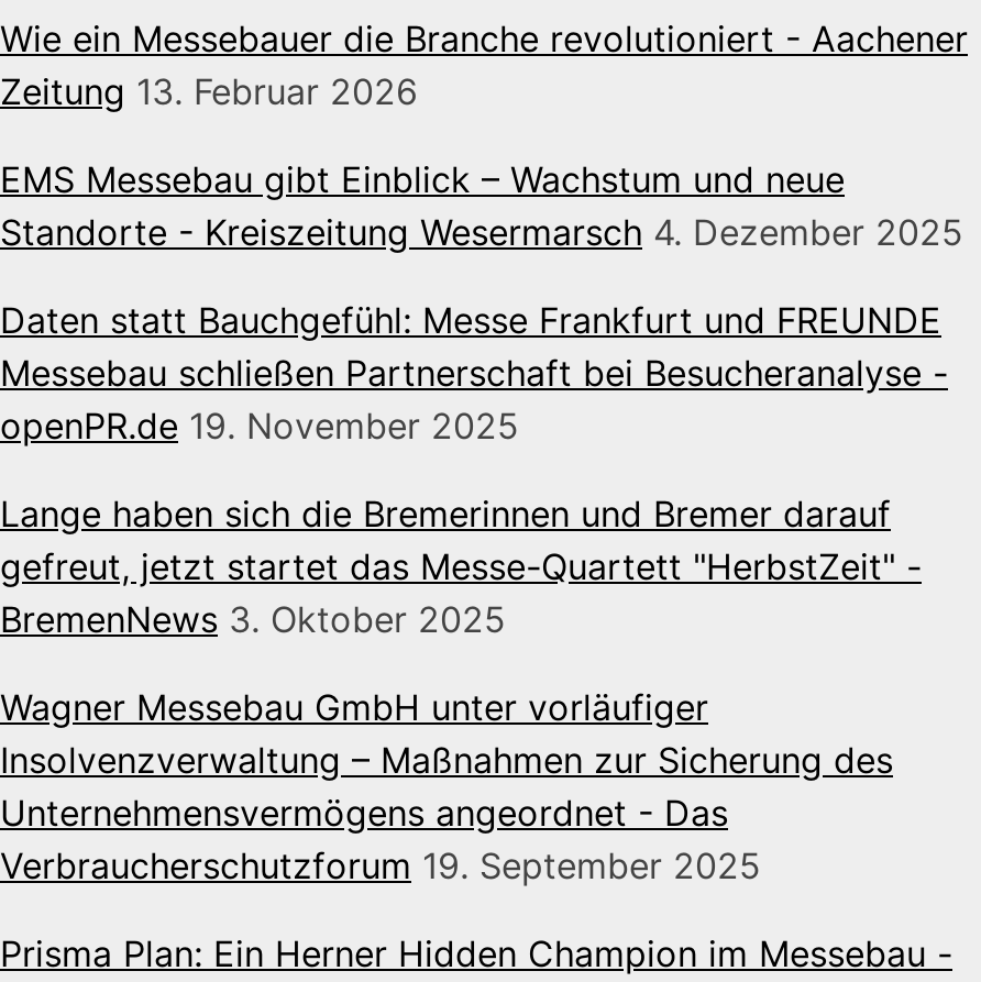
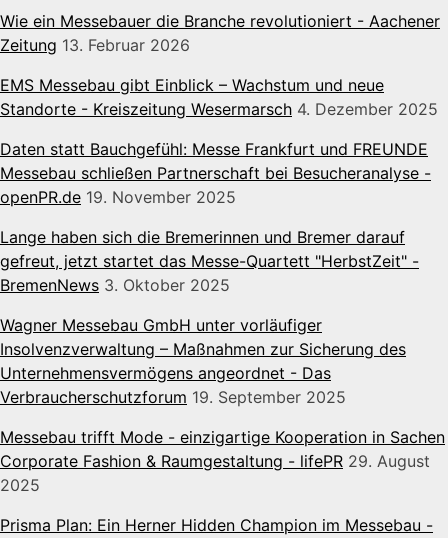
none -> [0,426,445,494] Messebau trifft Mode - einzigartige Kooperation in Sachen | Corporate Fashion & Raumgestaltung - lifePR 29. August | 2025

